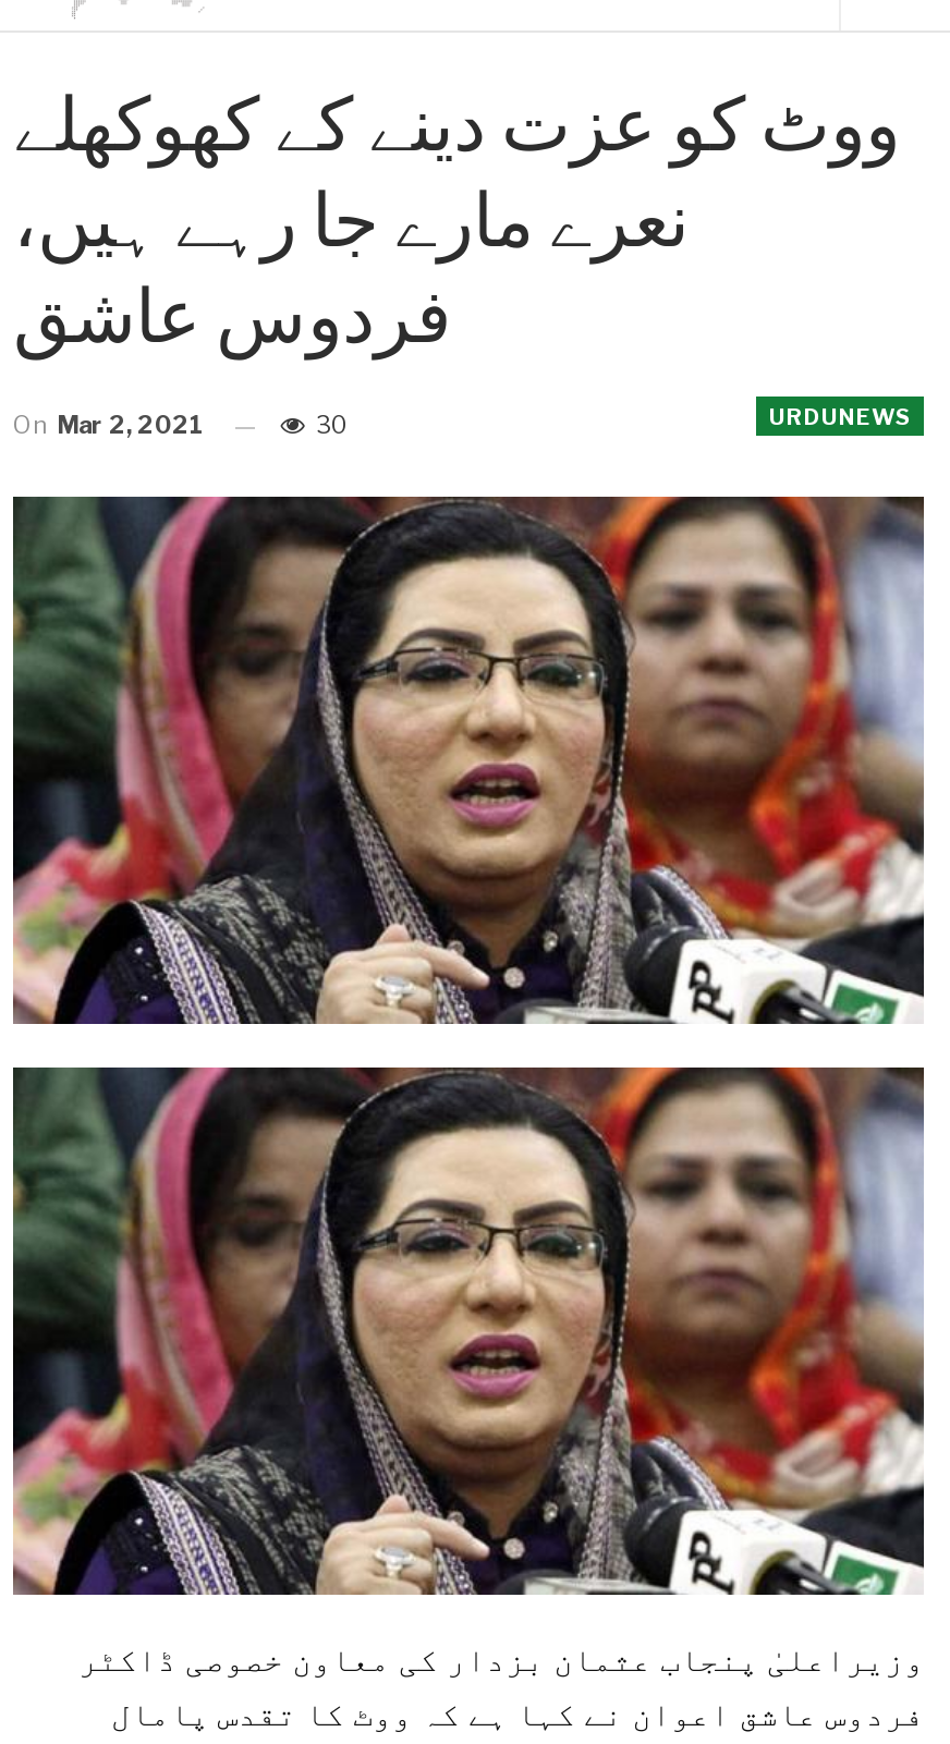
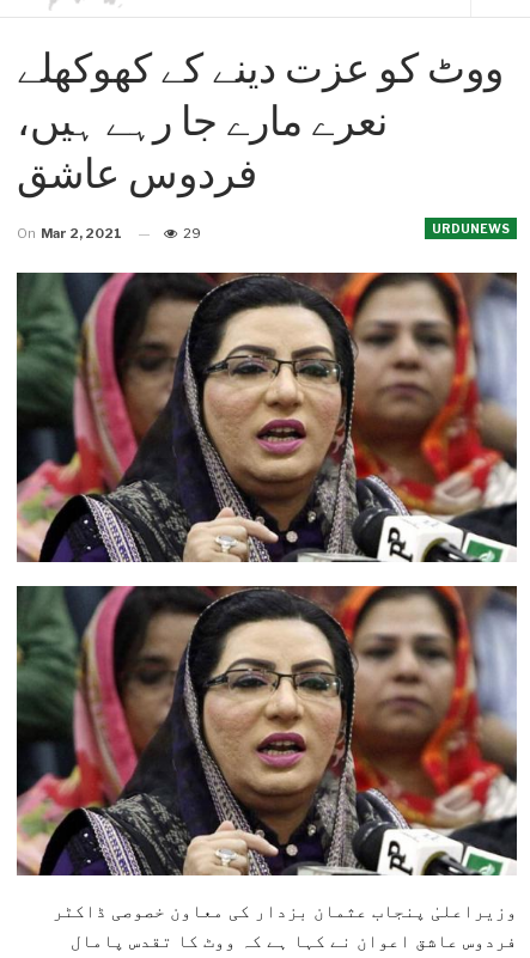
[312,410,349,440] 30 -> [181,225,201,242] 29

